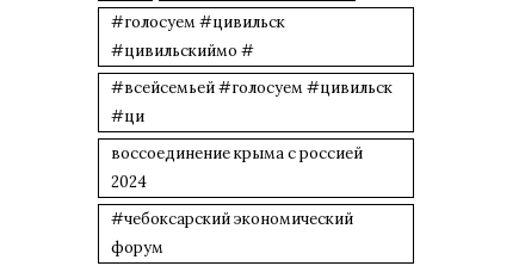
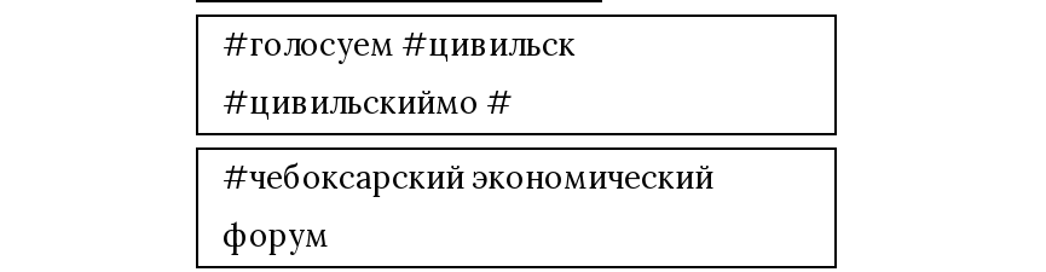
[111,78,393,192] #всейсемьей #голосуем #цивильск | #ци | воссоединение крыма с россией | 2024 -> none

